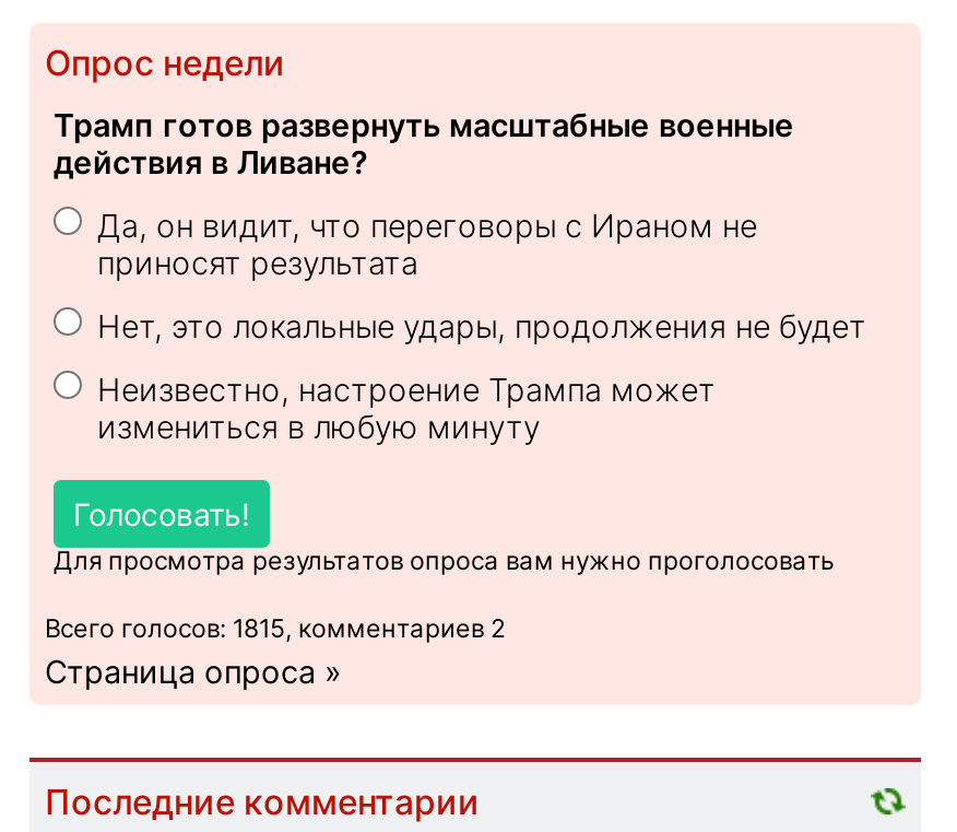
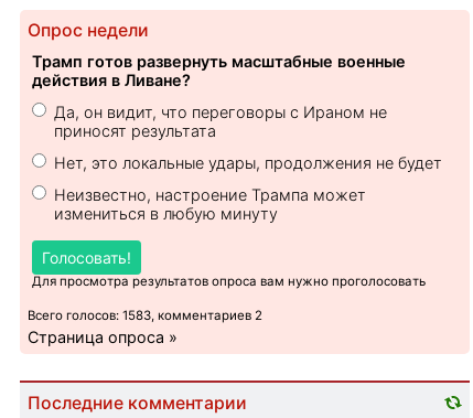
[45,614,506,644] Всего голосов: 1815, комментариев 2 -> [28,308,262,323] Всего голосов: 1583, комментариев 2

